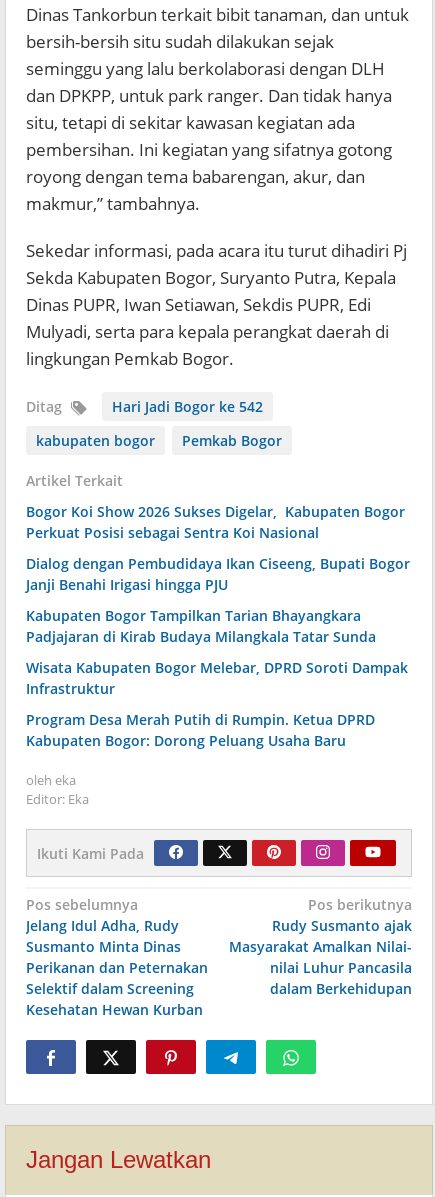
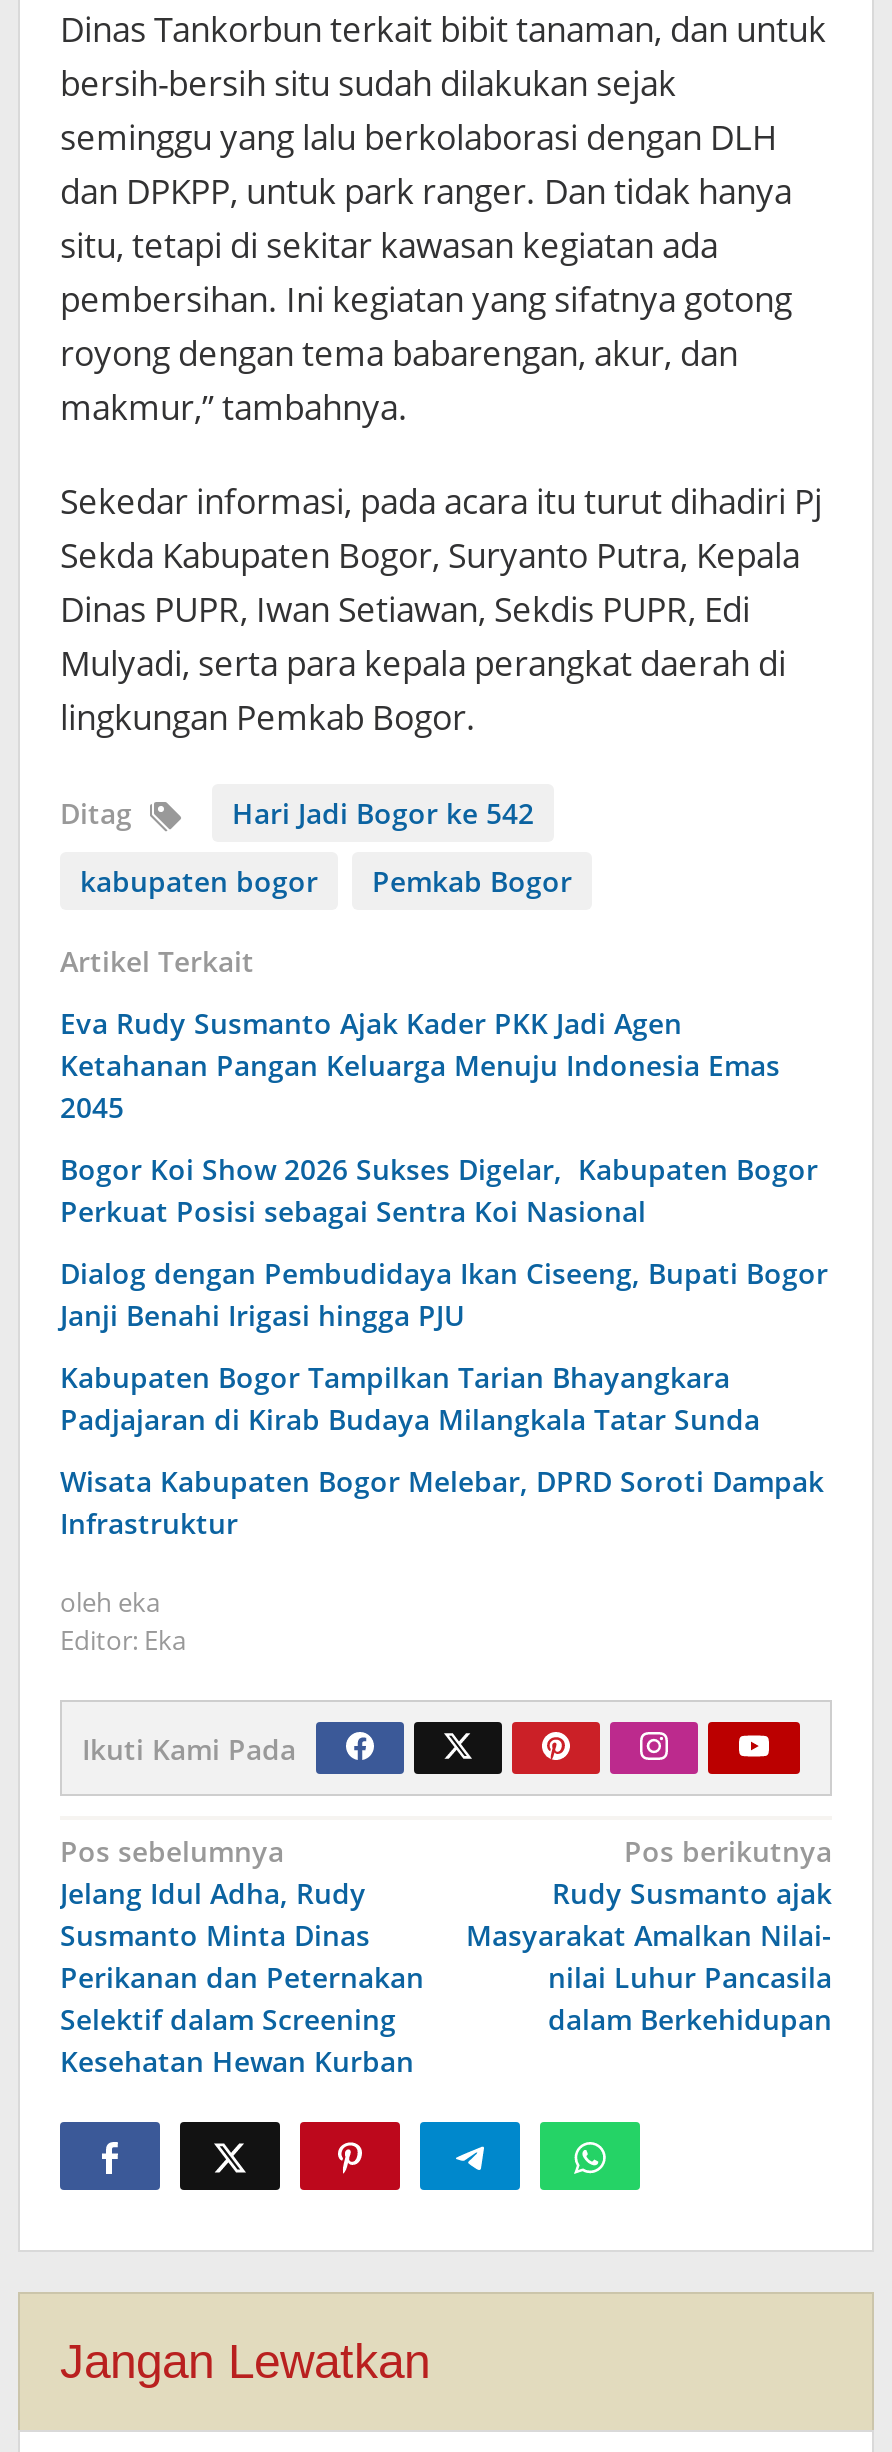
none -> [60,1004,780,1126] Eva Rudy Susmanto Ajak Kader PKK Jadi Agen | Ketahanan Pangan Keluarga Menuju Indonesia Emas | 2045
moved [26,502,410,698] -> [60,1150,828,1542]: Bogor Koi Show 2026 Sukses Digelar, Kabupaten Bogor | Perkuat Posisi sebagai Sentra Koi Nasional | Dialog dengan Pembudidaya Ikan Ciseeng, Bupati Bogor | Janji Benahi Irigasi hingga PJU | Kabupaten Bogor Tampilkan Tarian Bhayangkara | Padjajaran di Kirab Budaya Milangkala Tatar Sunda | Wisata Kabupaten Bogor Melebar, DPRD Soroti Dampak | Infrastruktur
[26,710,375,750] Program Desa Merah Putih di Rumpin. Ketua DPRD | Kabupaten Bogor: Dorong Peluang Usaha Baru -> none

